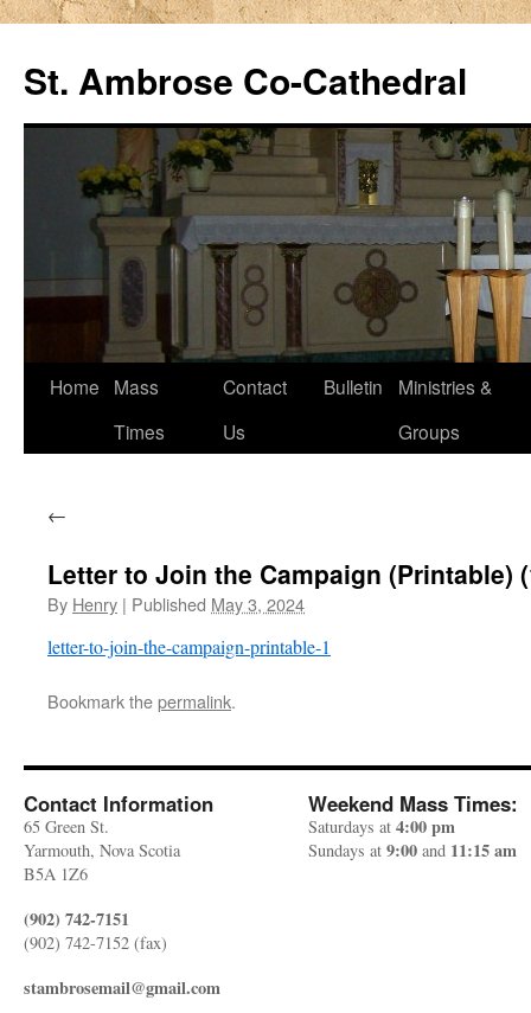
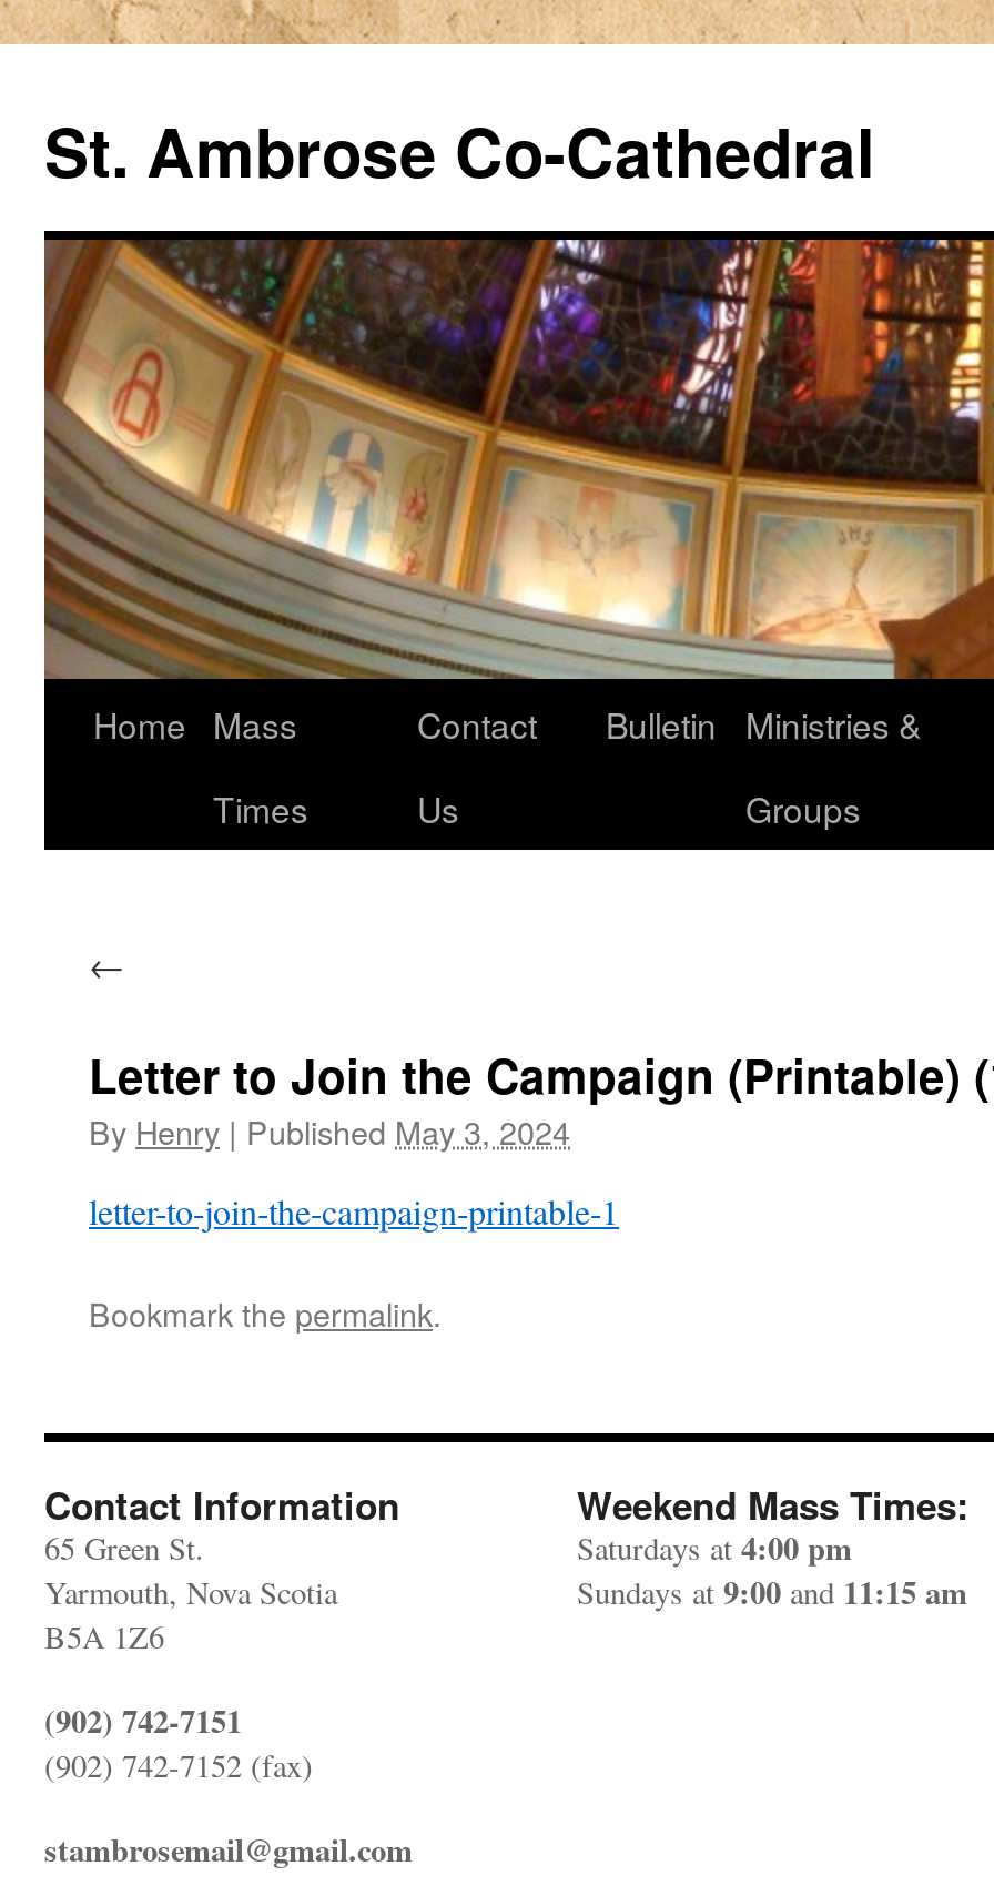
[23,128,527,364] [image] -> [42,237,987,681] [image]

